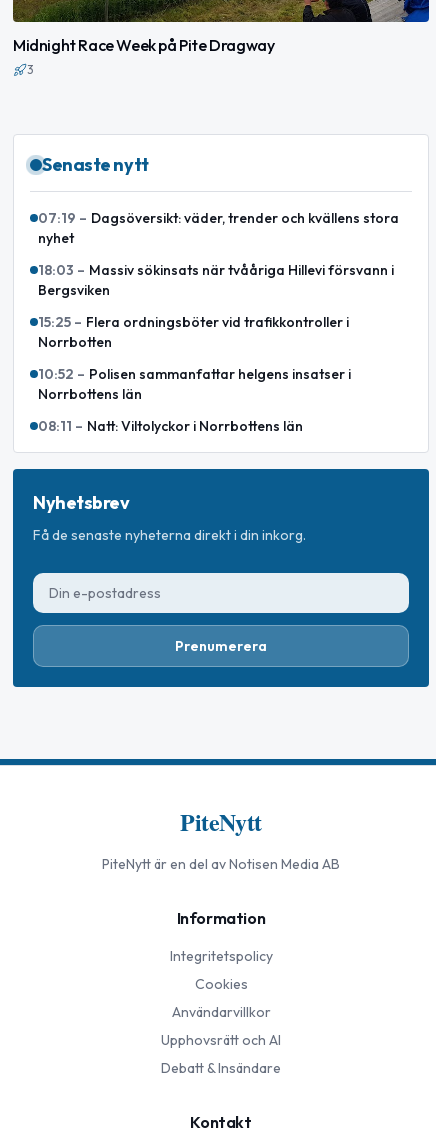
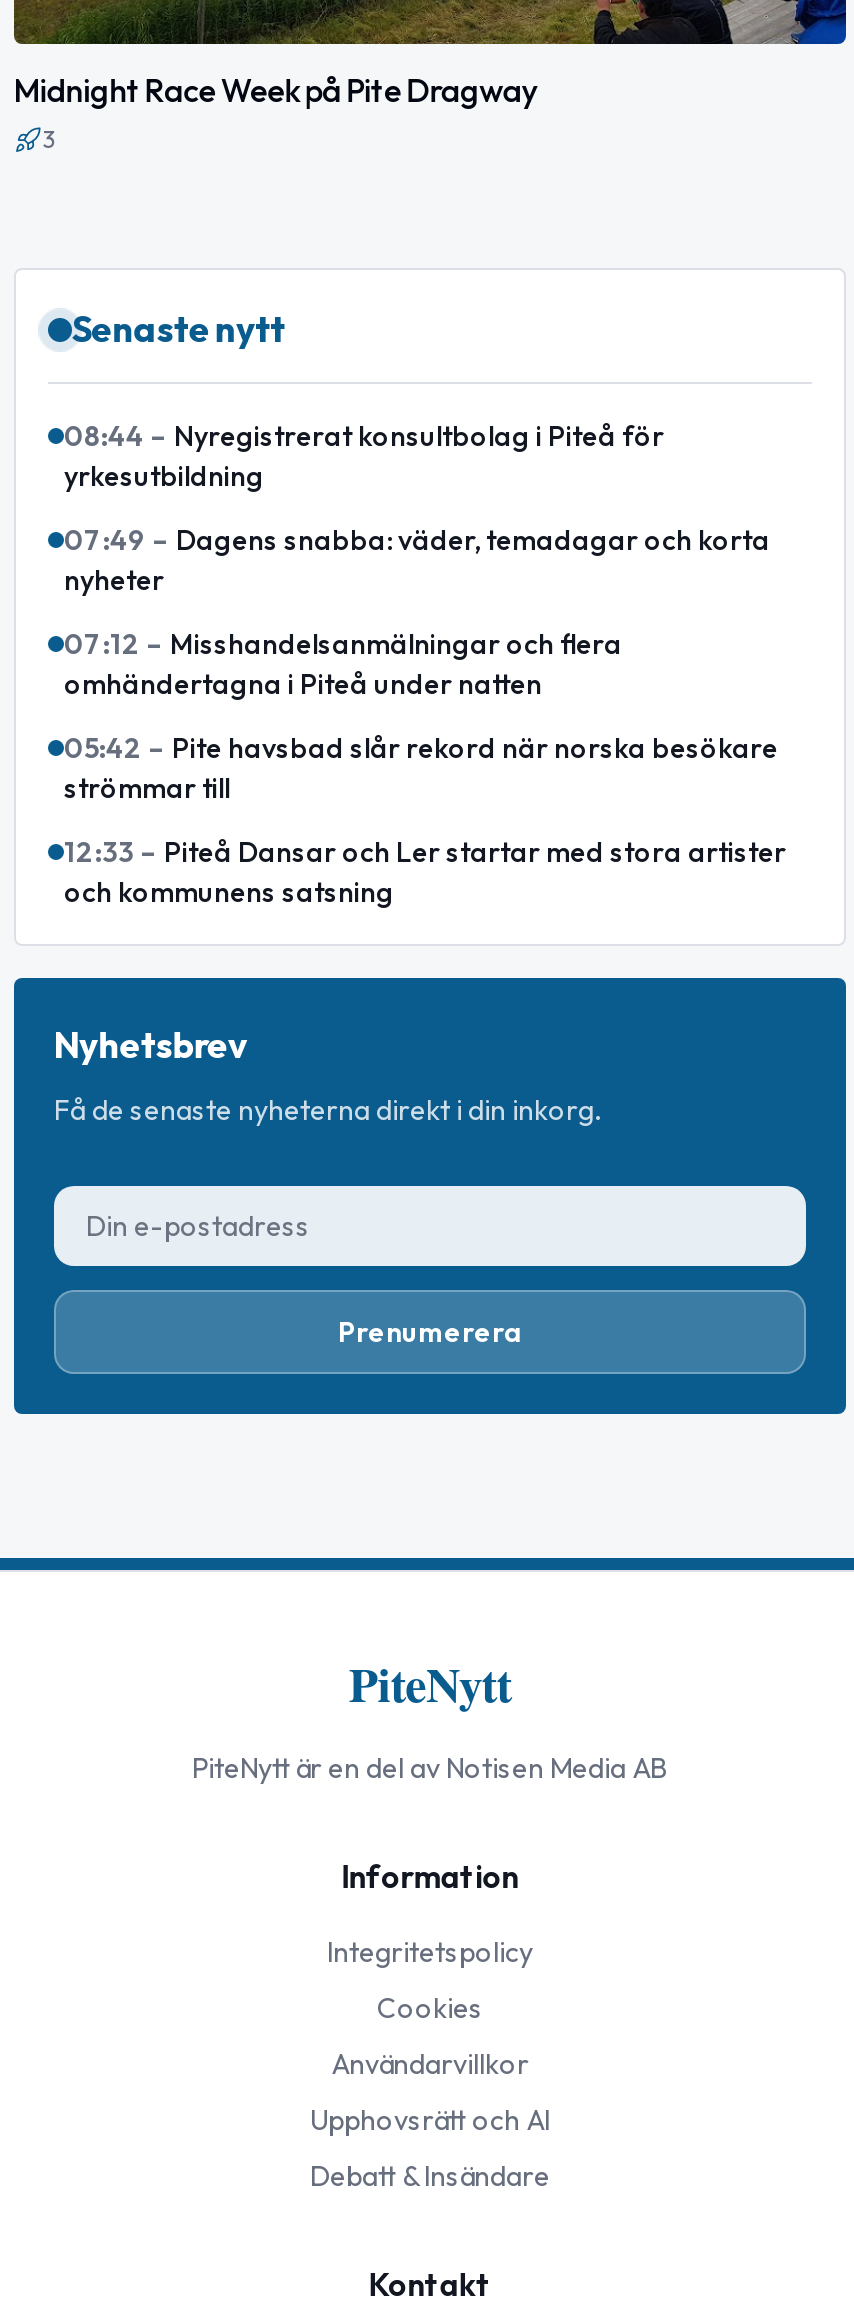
[38,209,399,247] 07:19 – Dagsöversikt: väder, trender och kvällens stora | nyhet -> [64,418,664,494] 08:44 – Nyregistrerat konsultbolag i Piteå för | yrkesutbildning
[38,261,394,299] 18:03 – Massiv sökinsats när tvååriga Hillevi försvann i | Bergsviken -> [64,522,770,598] 07:49 – Dagens snabba: väder, temadagar och korta | nyheter
[38,313,349,351] 15:25 – Flera ordningsböter vid trafikkontroller i | Norrbotten -> [64,626,622,702] 07:12 – Misshandelsanmälningar och flera | omhändertagna i Piteå under natten
[38,365,351,403] 10:52 – Polisen sammanfattar helgens insatser i | Norrbottens län -> [64,730,778,806] 05:42 – Pite havsbad slår rekord när norska besökare | strömmar till
[38,417,303,435] 08:11 – Natt: Viltolyckor i Norrbottens län -> [64,834,786,910] 12:33 – Piteå Dansar och Ler startar med stora artister | och kommunens satsning

